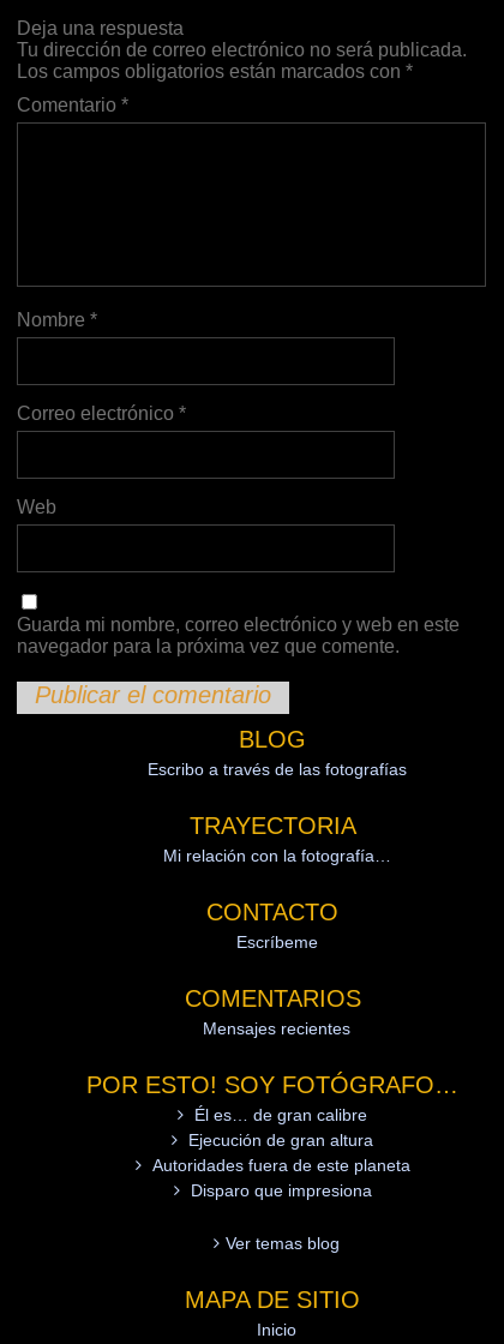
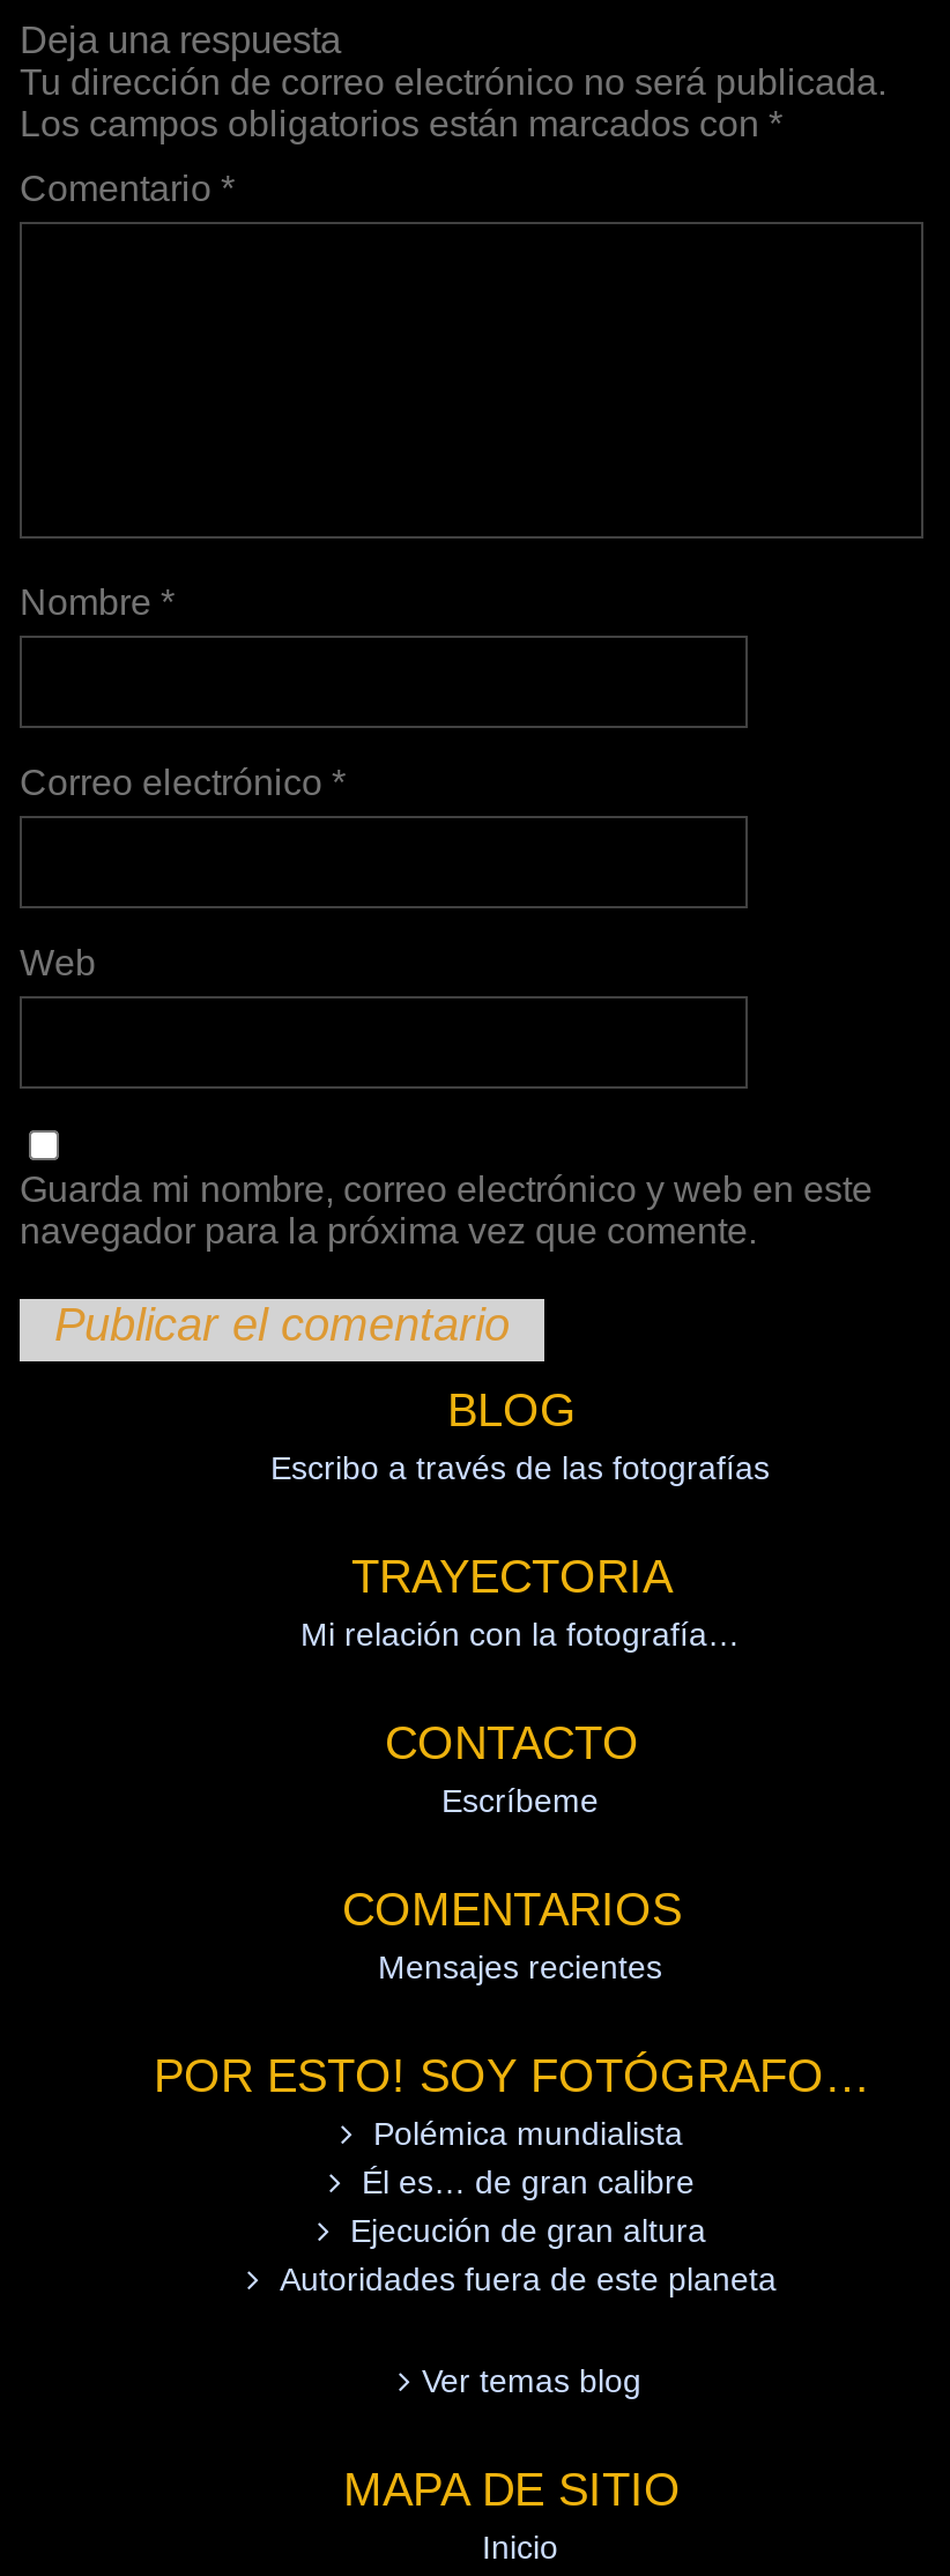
moved [152,1105,410,1175] -> [280,2165,777,2299]: Él es… de gran calibre | Ejecución de gran altura | Autoridades fuera de este planeta
none -> [373,2116,683,2153] Polémica mundialista
[190,1181,371,1200] Disparo que impresiona -> none

